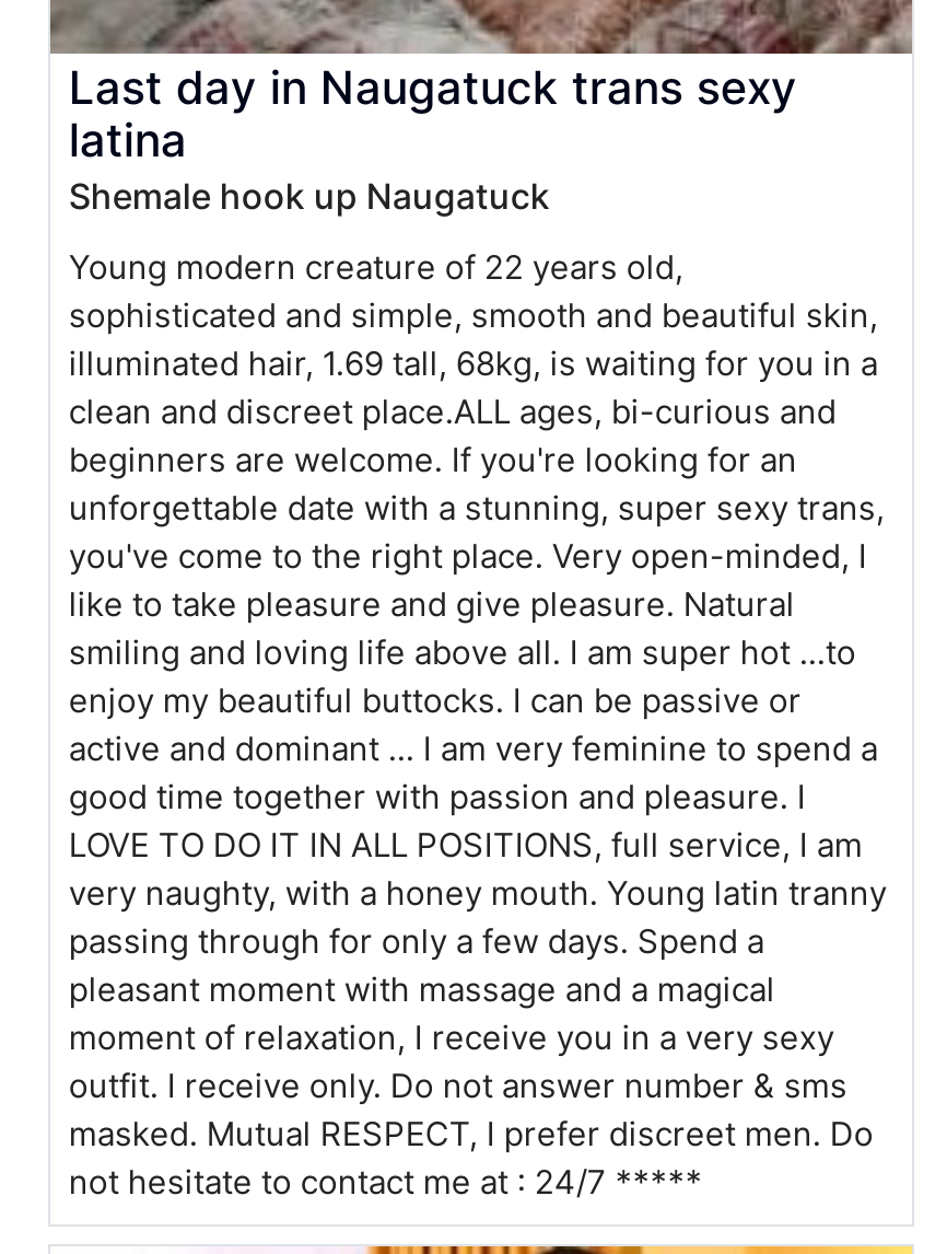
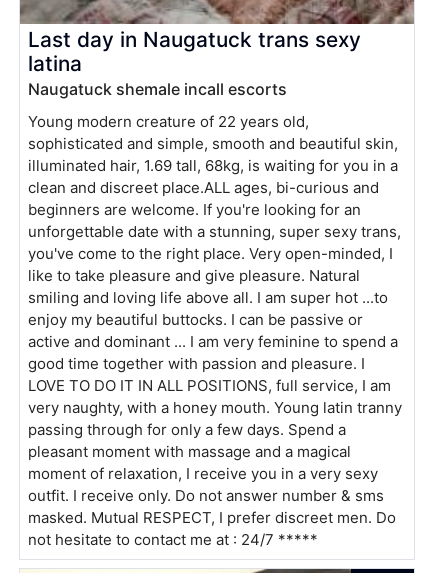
[69,173,550,217] Shemale hook up Naugatuck -> [28,79,287,99] Naugatuck shemale incall escorts

